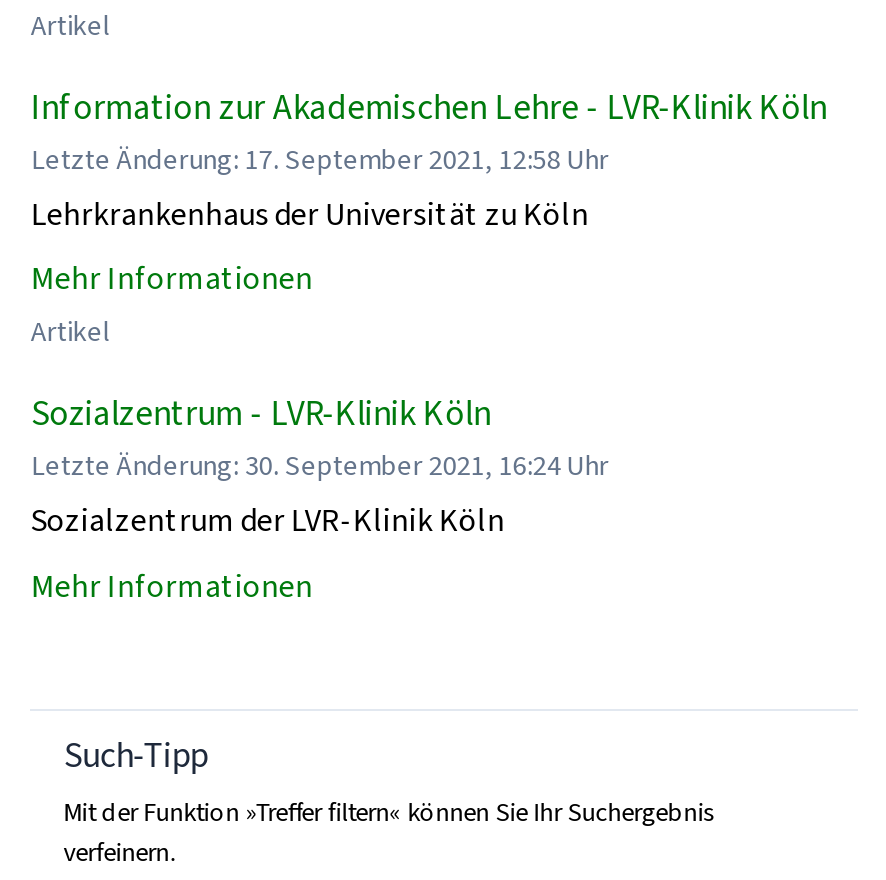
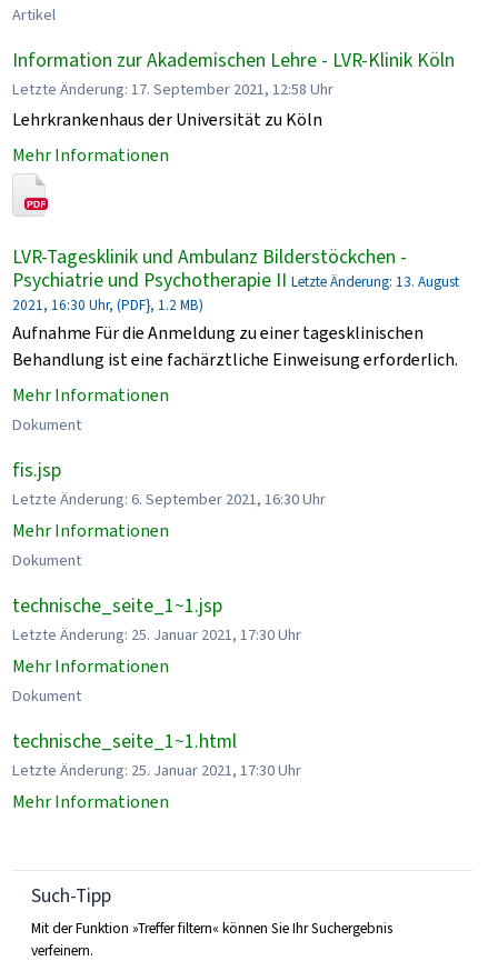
[31,314,609,542] Artikel | Sozialzentrum - LVR-Klinik Köln | Letzte Änderung: 30. September 2021, 16:24 Uhr | Sozialzentrum der LVR-Klinik Köln -> [13,243,460,781] LVR-Tagesklinik und Ambulanz Bilderstöckchen - | Psychiatrie und Psychotherapie II Letzte Änderung: 13. August | 2021, 16:30 Uhr, (PDF}, 1.2 MB) | Aufnahme Für die Anmeldung zu einer tagesklinischen | Behandlung ist eine fachärztliche Einweisung erforderlich. | Mehr Informationen | Dokument | fis.jsp | Letzte Änderung: 6. September 2021, 16:30 Uhr | Mehr Informationen | Dokument | technische_seite_1~1.jsp | Letzte Änderung: 25. Januar 2021, 17:30 Uhr | Mehr Informationen | Dokument | technische_seite_1~1.html | Letzte Änderung: 25. Januar 2021, 17:30 Uhr

